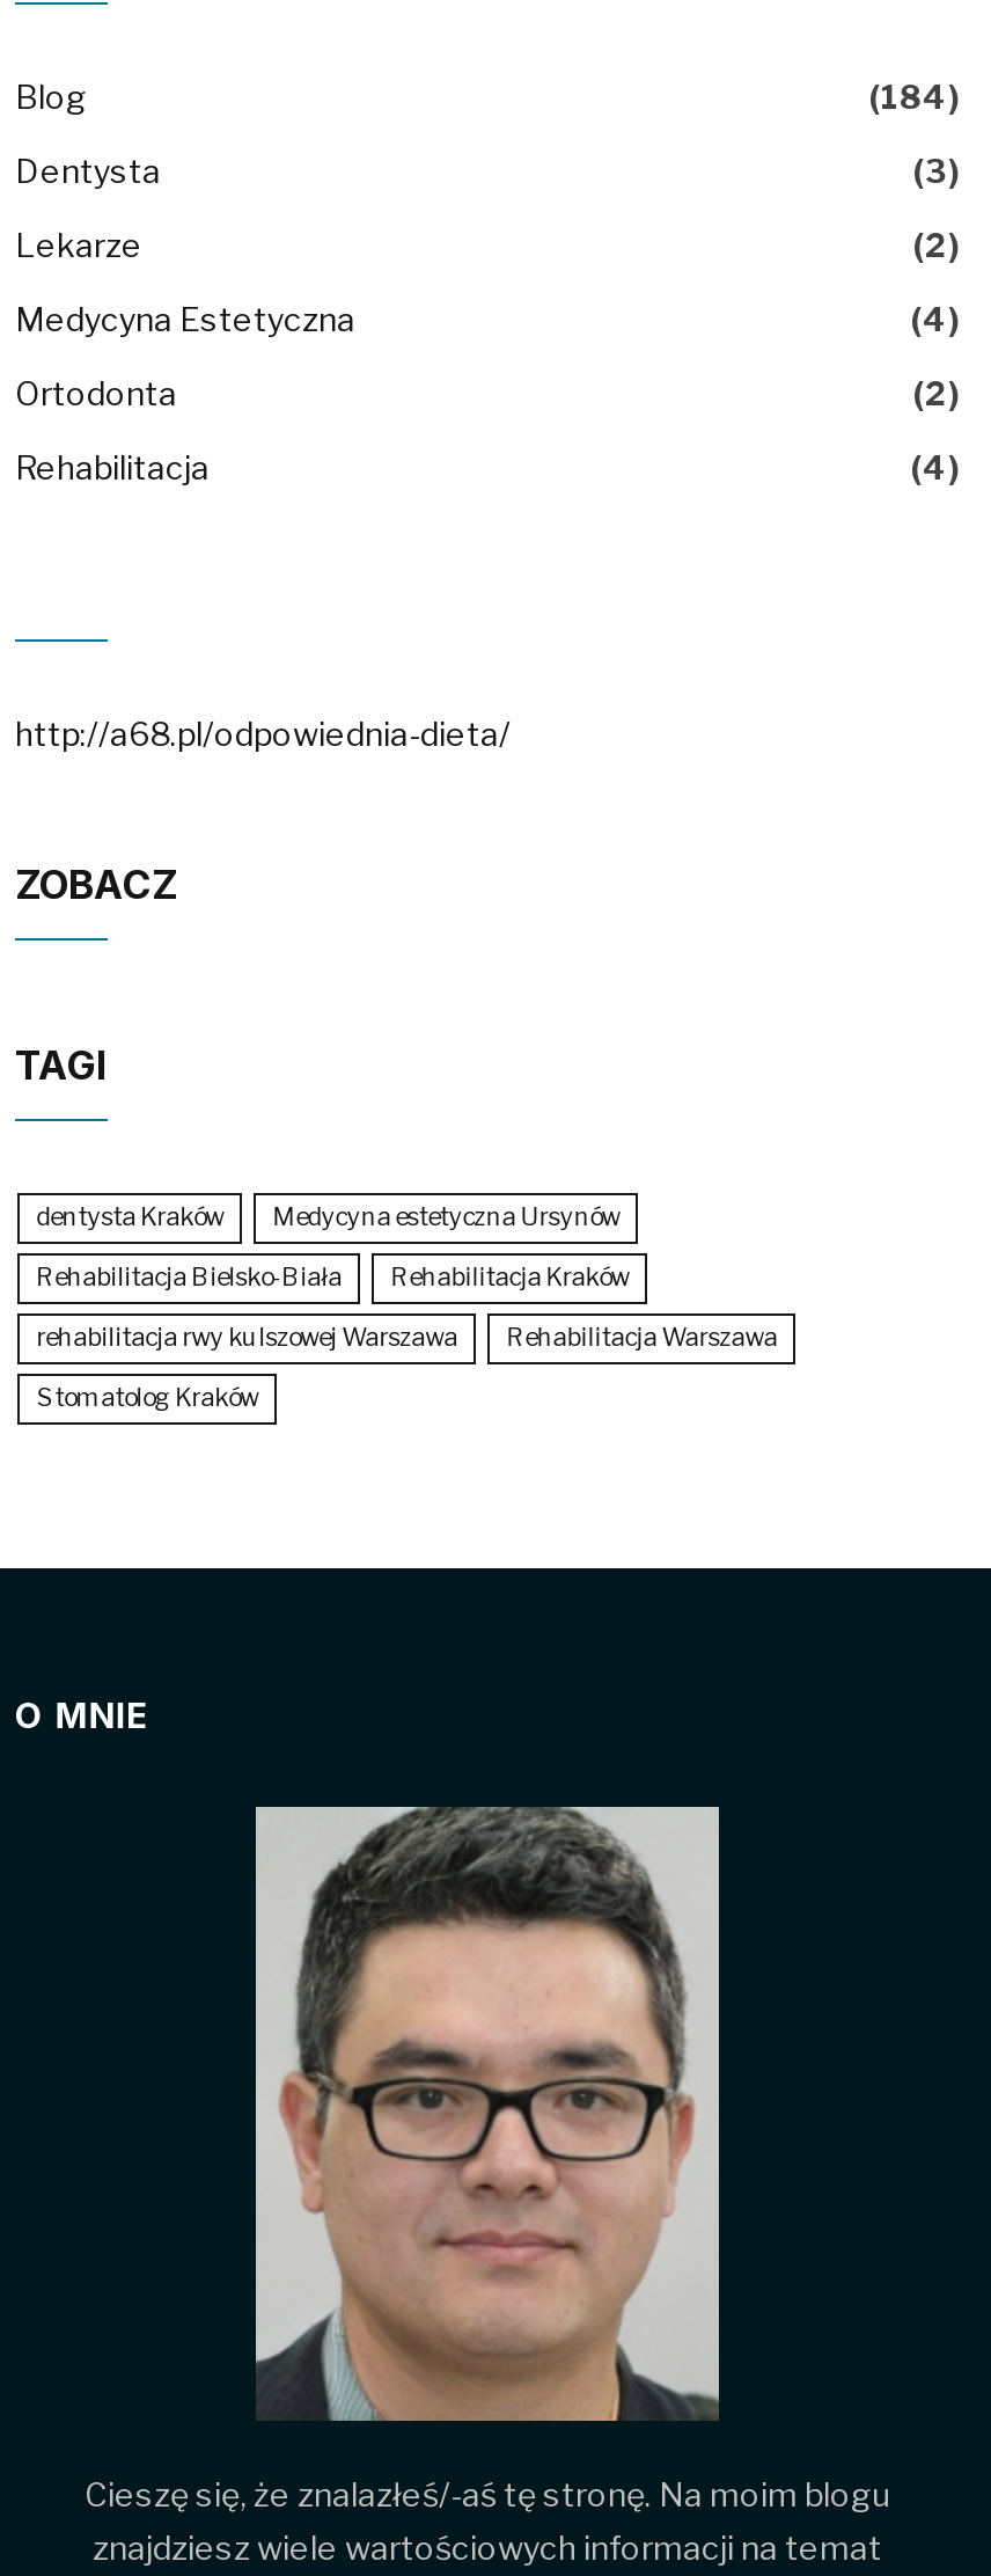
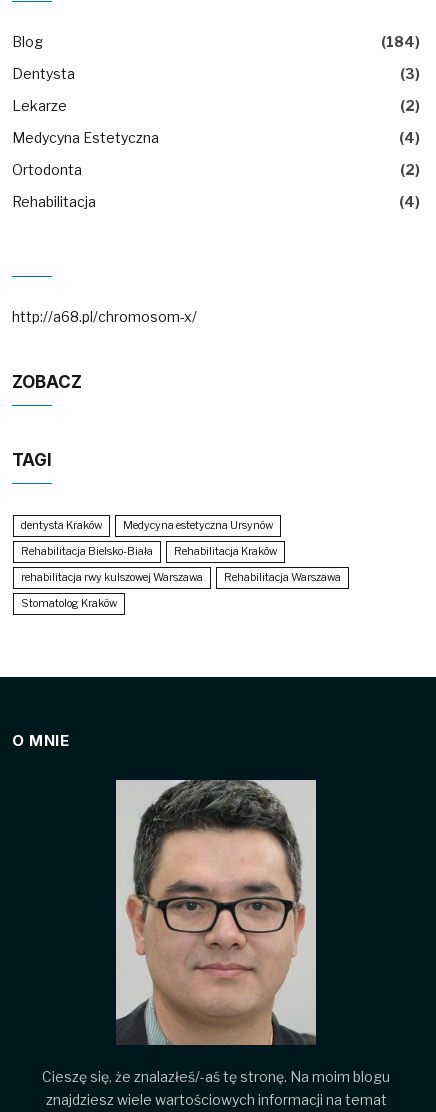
[15,713,511,752] http://a68.pl/odpowiednia-dieta/ -> [12,308,197,325] http://a68.pl/chromosom-x/

